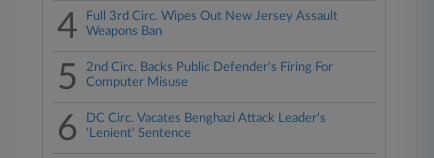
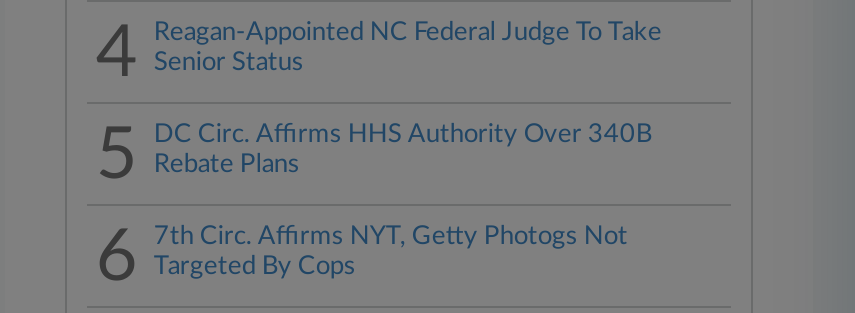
[86,10,338,38] Full 3rd Circ. Wipes Out New Jersey Assault | Weapons Ban -> [154,20,662,76] Reagan-Appointed NC Federal Judge To Take | Senior Status
[86,61,333,89] 2nd Circ. Backs Public Defender's Firing For | Computer Misuse -> [154,122,652,178] DC Circ. Affirms HHS Authority Over 340B | Rebate Plans
[86,112,326,140] DC Circ. Vacates Benghazi Attack Leader's | 'Lenient' Sentence -> [154,224,628,280] 7th Circ. Affirms NYT, Getty Photogs Not | Targeted By Cops

